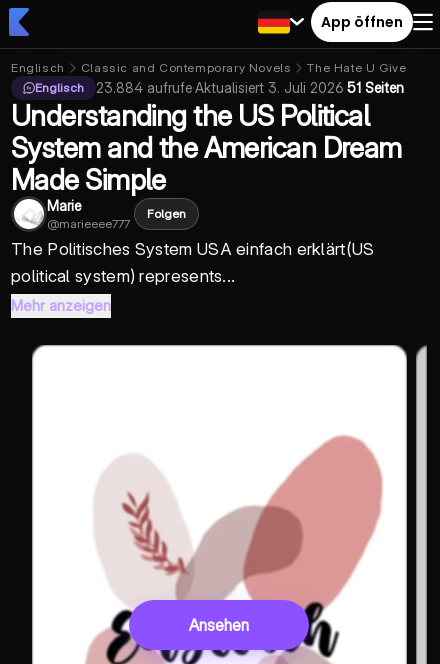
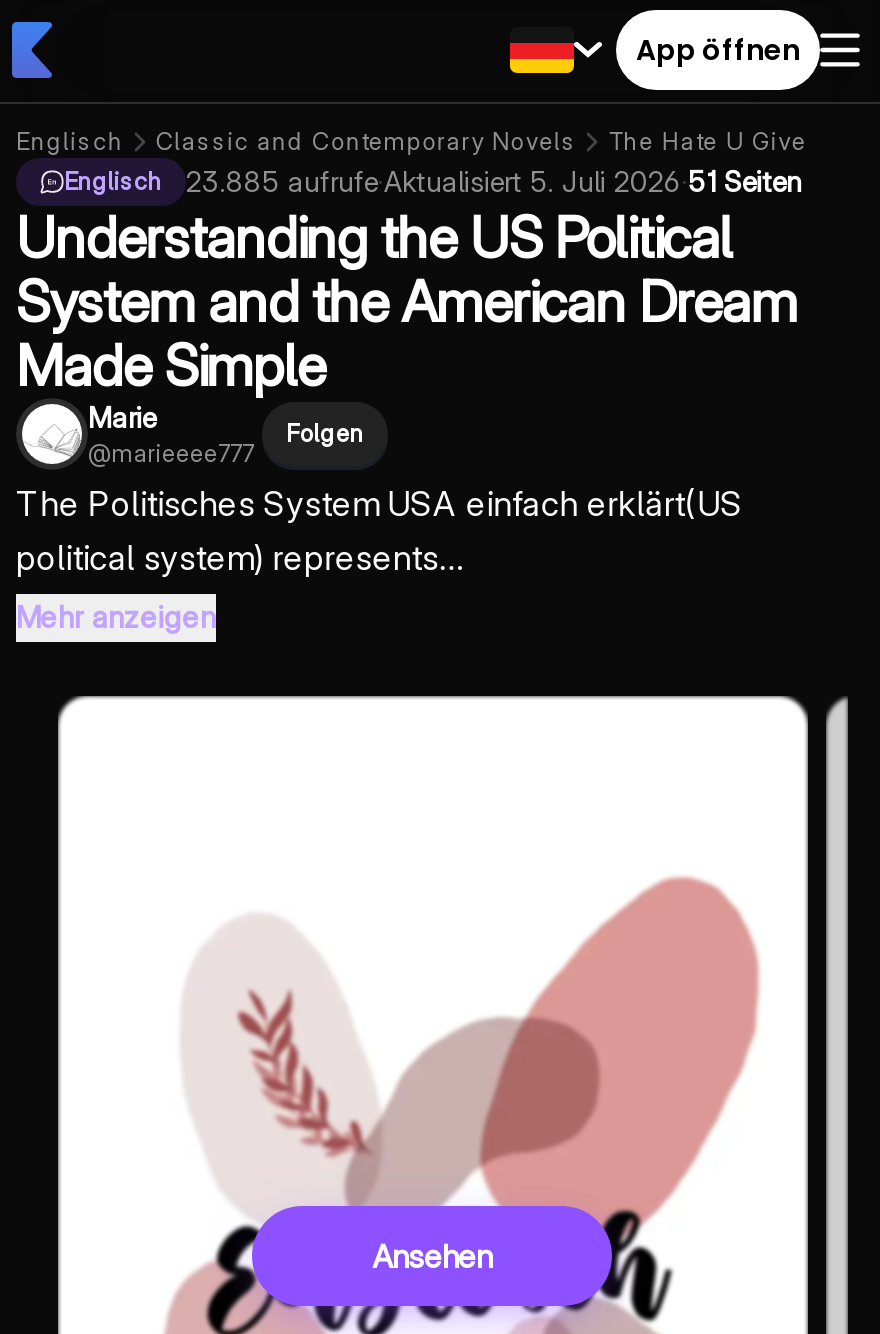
[96,79,404,96] 23.884 aufrufe · Aktualisiert 3. Juli 2026 · 51 Seiten -> [186,164,802,198] 23.885 aufrufe · Aktualisiert 5. Juli 2026 · 51 Seiten

